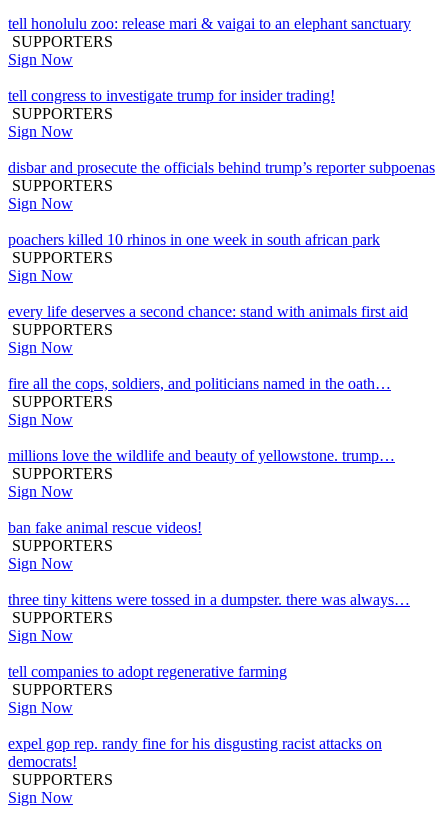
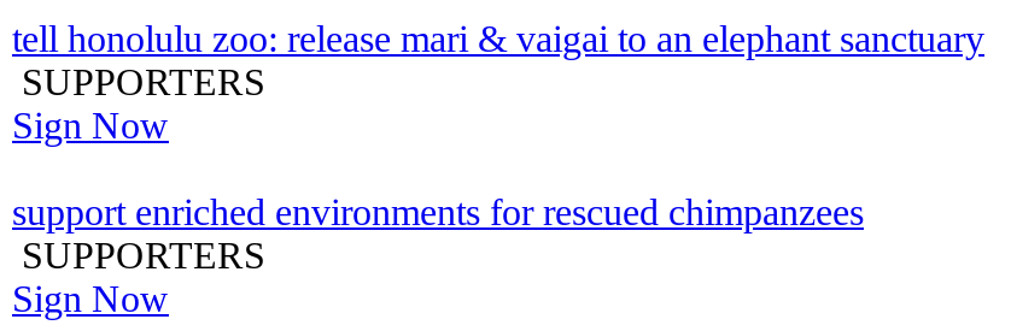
[8,87,435,770] tell congress to investigate trump for insider trading! | SUPPORTERS | Sign Now | disbar and prosecute the officials behind trump’s reporter subpoenas | SUPPORTERS | Sign Now | poachers killed 10 rhinos in one week in south african park | SUPPORTERS | Sign Now | every life deserves a second chance: stand with animals first aid | SUPPORTERS | Sign Now | fire all the cops, soldiers, and politicians named in the oath… | SUPPORTERS | Sign Now | millions love the wildlife and beauty of yellowstone. trump… | SUPPORTERS | Sign Now | ban fake animal rescue videos! | SUPPORTERS | Sign Now | three tiny kittens were tossed in a dumpster. there was always… | SUPPORTERS | Sign Now | tell companies to adopt regenerative farming | SUPPORTERS | Sign Now | expel gop rep. randy fine for his disgusting racist attacks on | democrats! -> [12,191,864,232] support enriched environments for rescued chimpanzees

